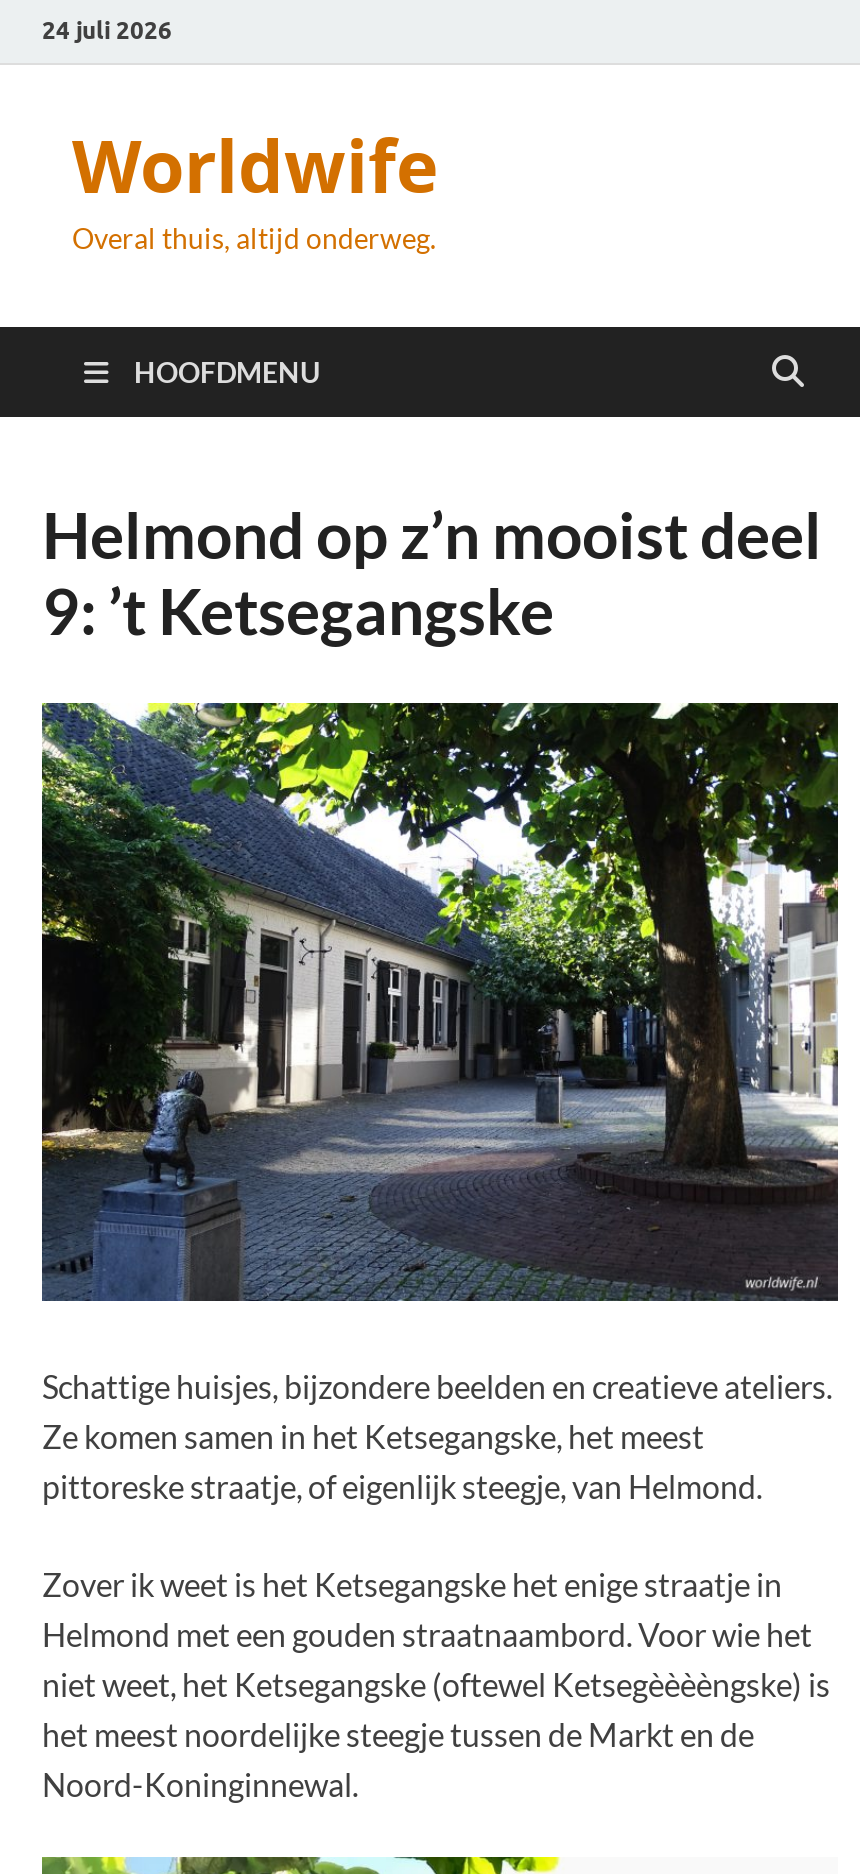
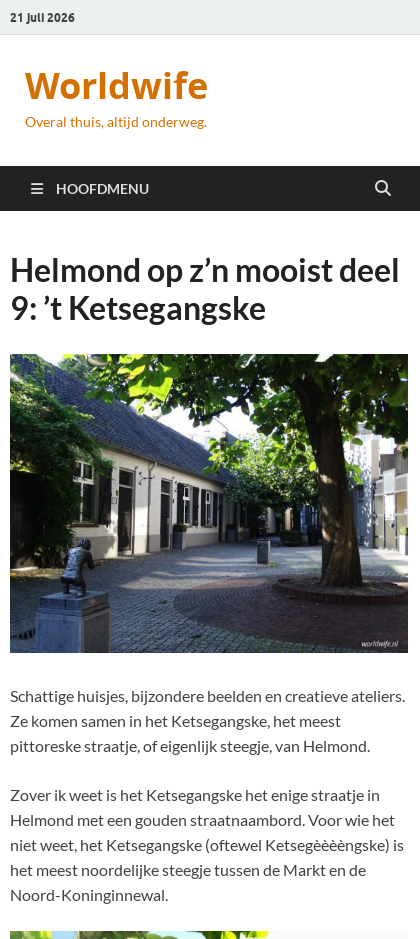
[42,14,172,44] 24 juli 2026 -> [10,9,75,24] 21 juli 2026

